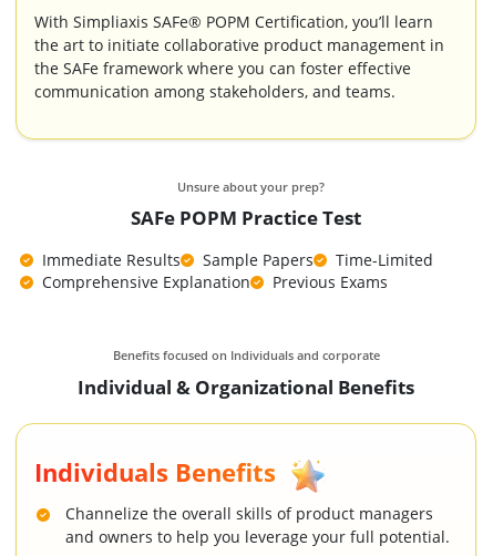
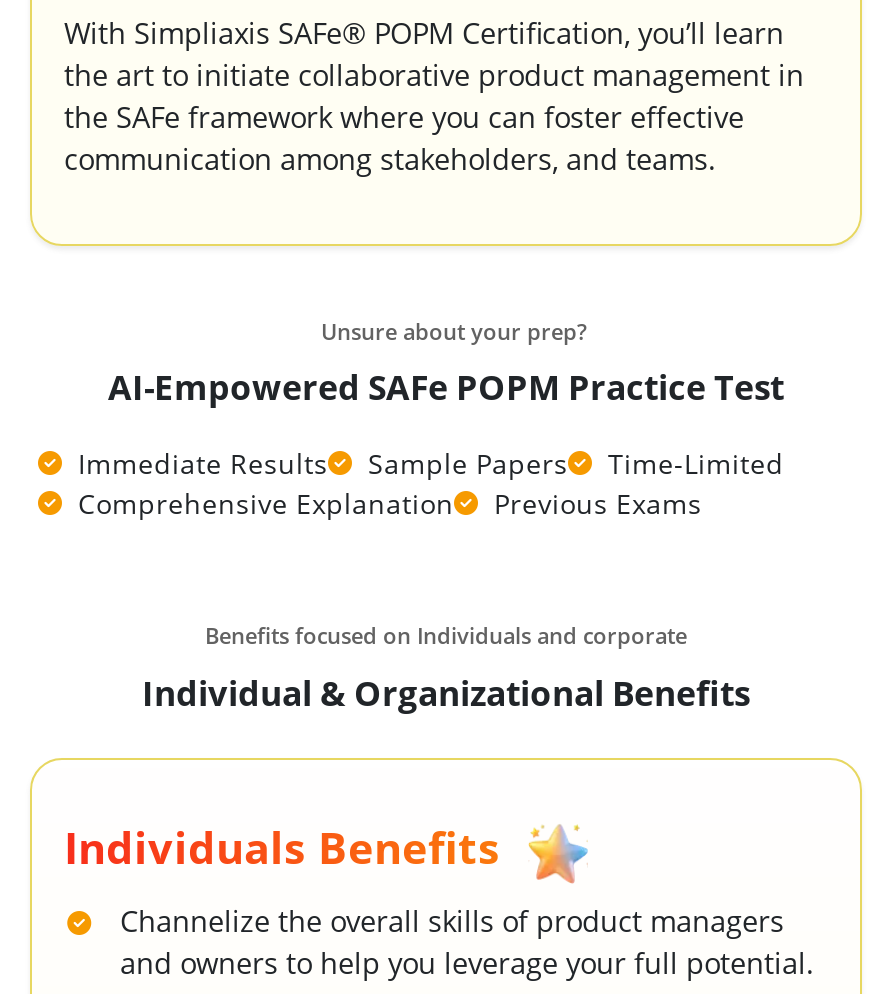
[131,205,361,230] SAFe POPM Practice Test -> [108,363,784,409] AI-Empowered SAFe POPM Practice Test

